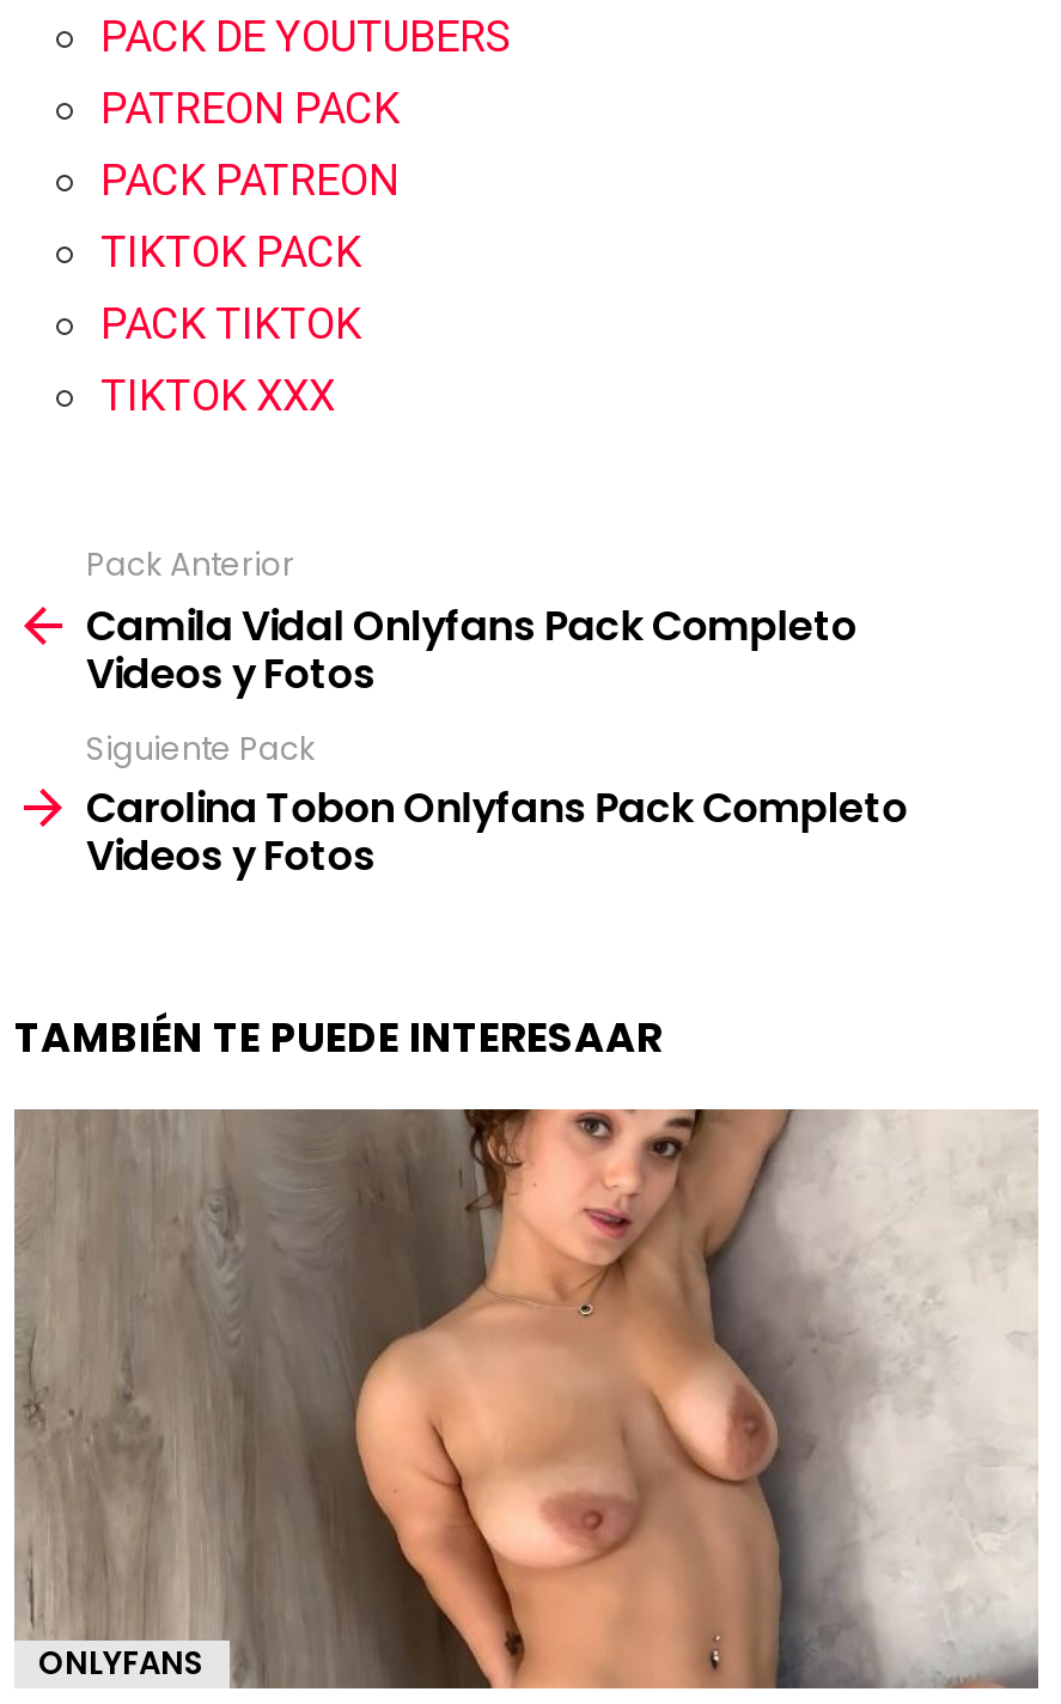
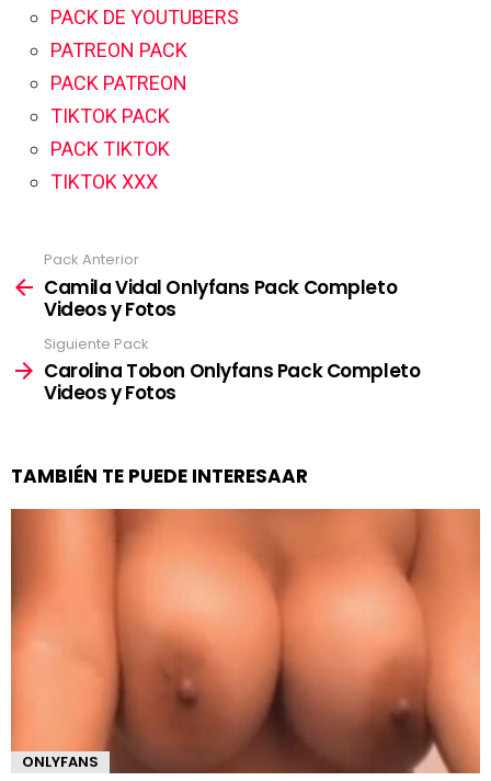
[14,1107,1041,1691] [image] -> [11,508,481,774] [image]

